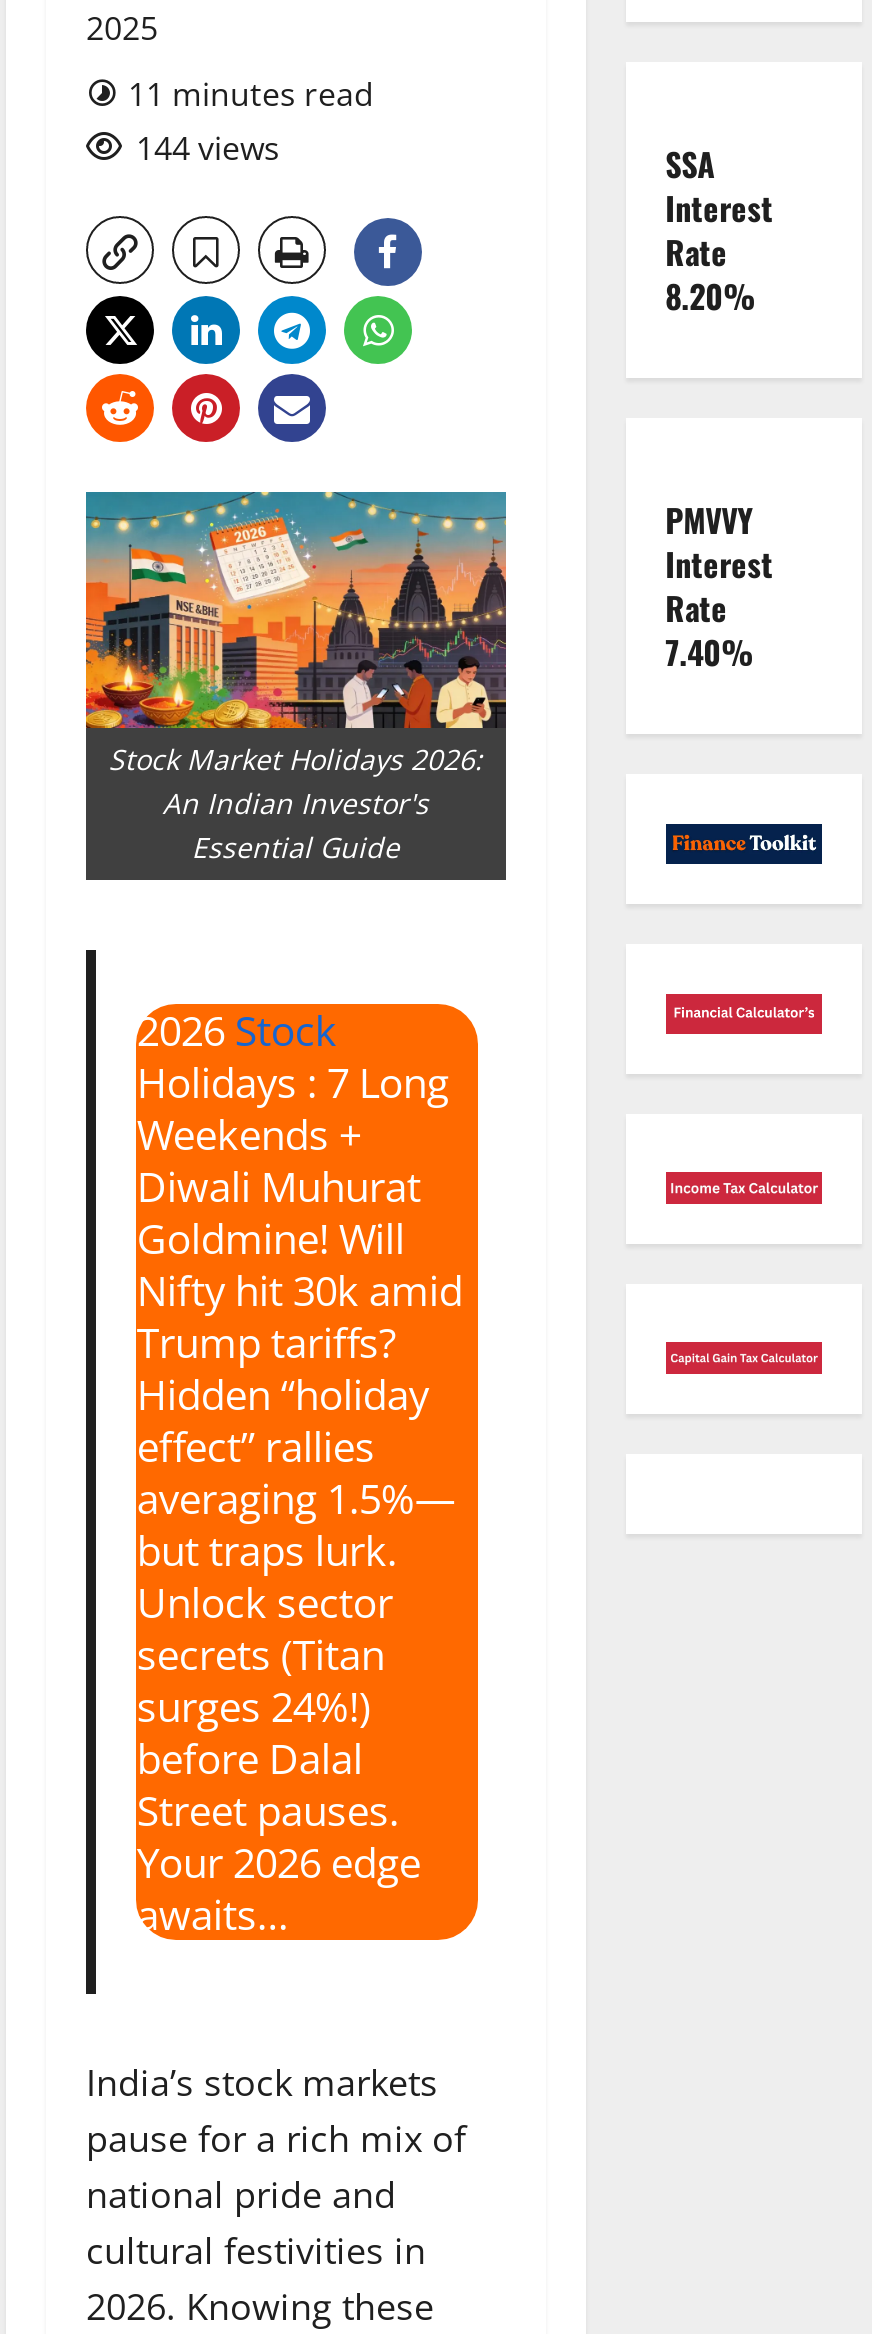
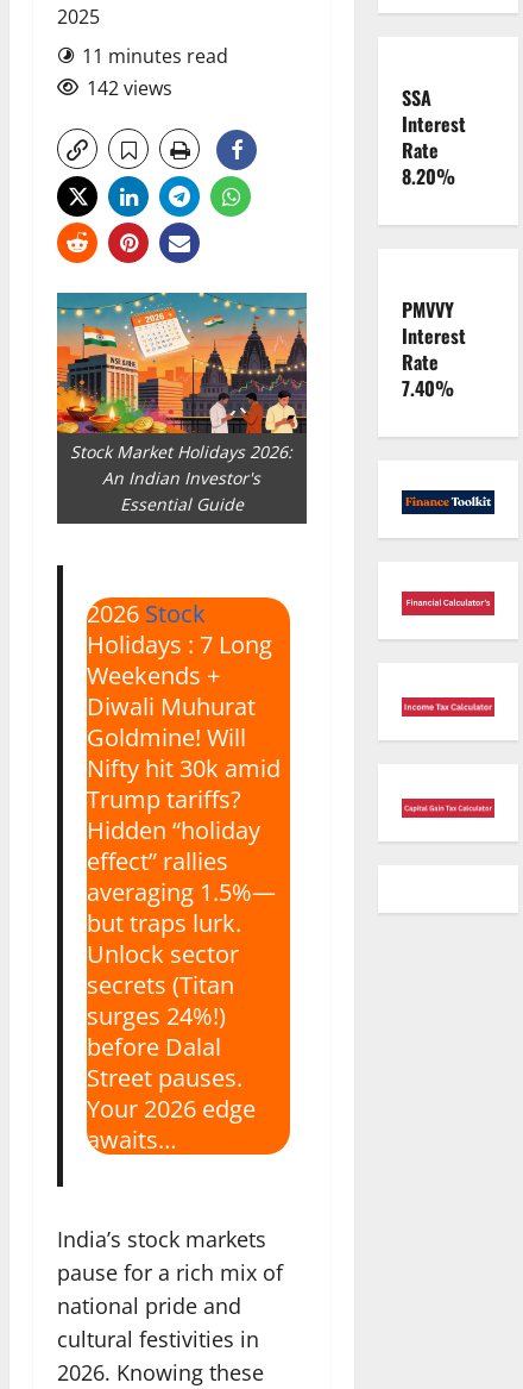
[136,126,280,170] 144 views -> [87,75,172,101] 142 views

